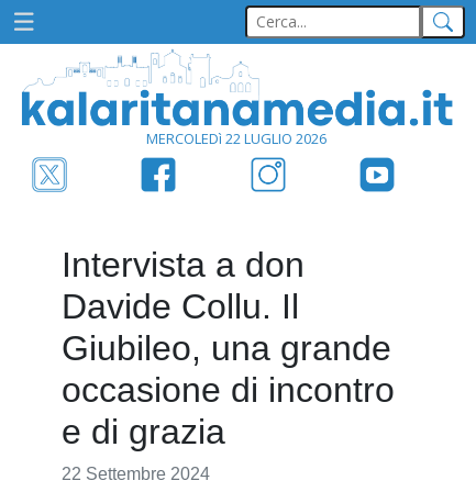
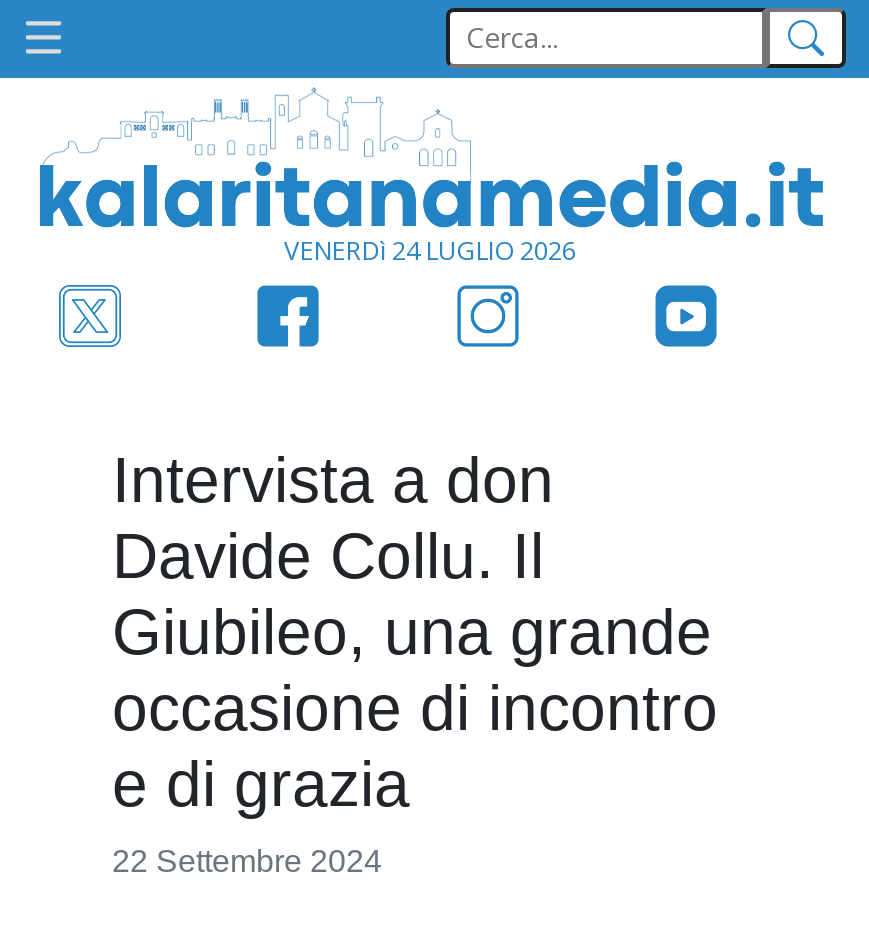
[146,128,326,148] MERCOLEDì 22 LUGLIO 2026 -> [284,231,576,267] VENERDì 24 LUGLIO 2026

